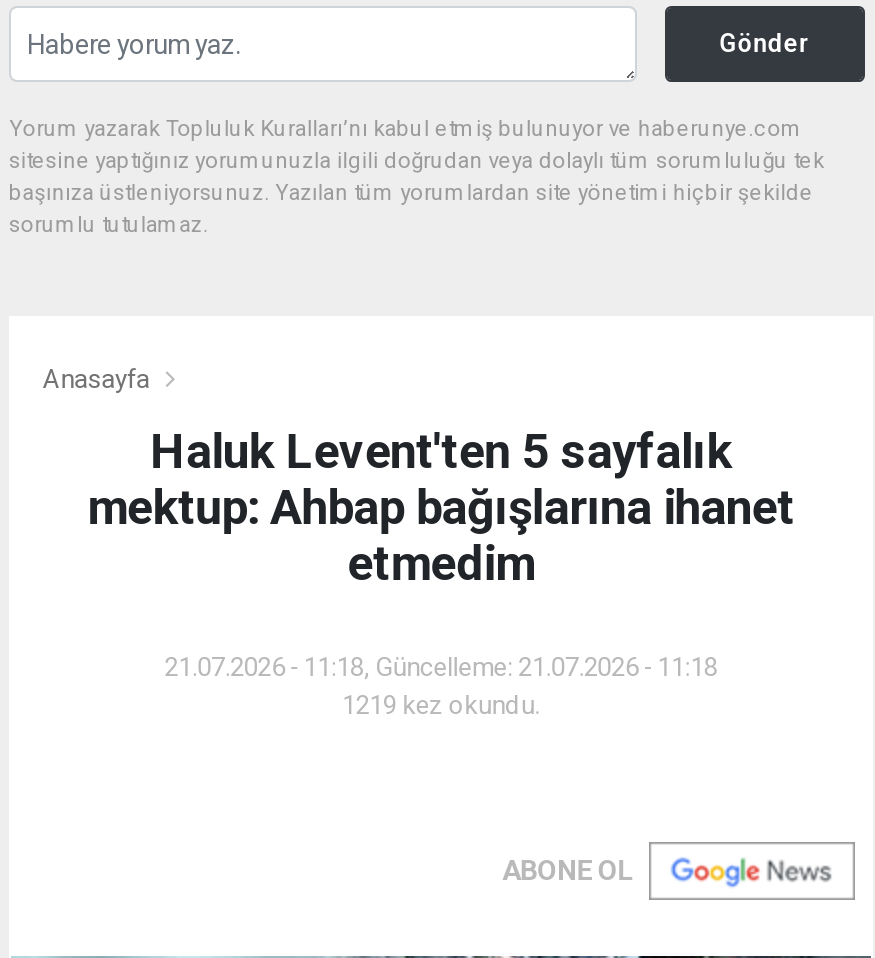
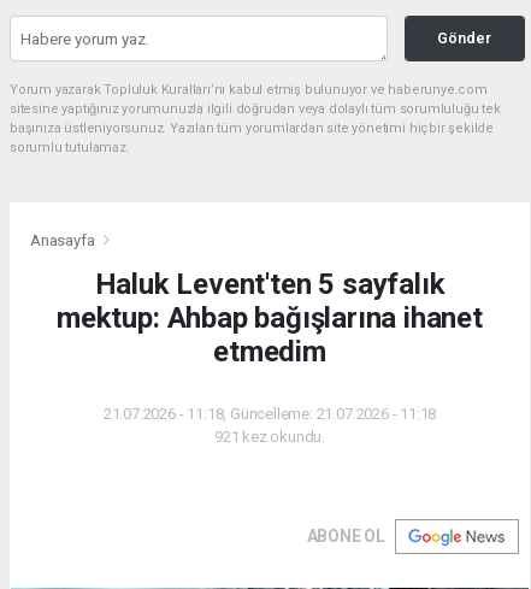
[342,690,540,720] 1219 kez okundu. -> [214,428,325,446] 921 kez okundu.

